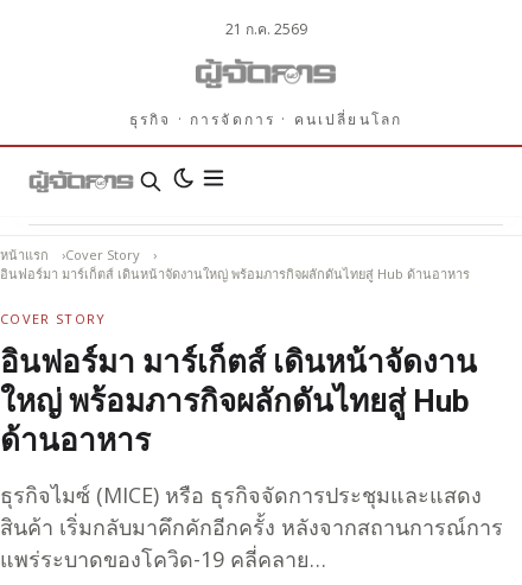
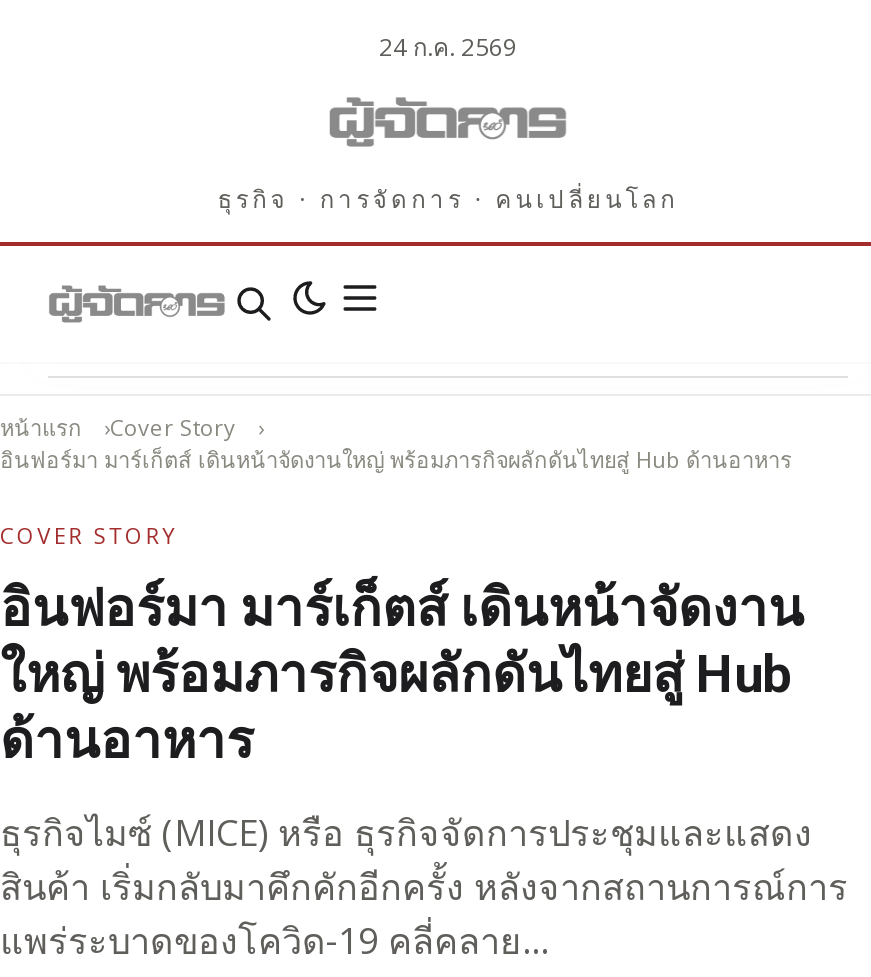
[225,19,307,39] 21 ก.ค. 2569 -> [379,30,517,64] 24 ก.ค. 2569

